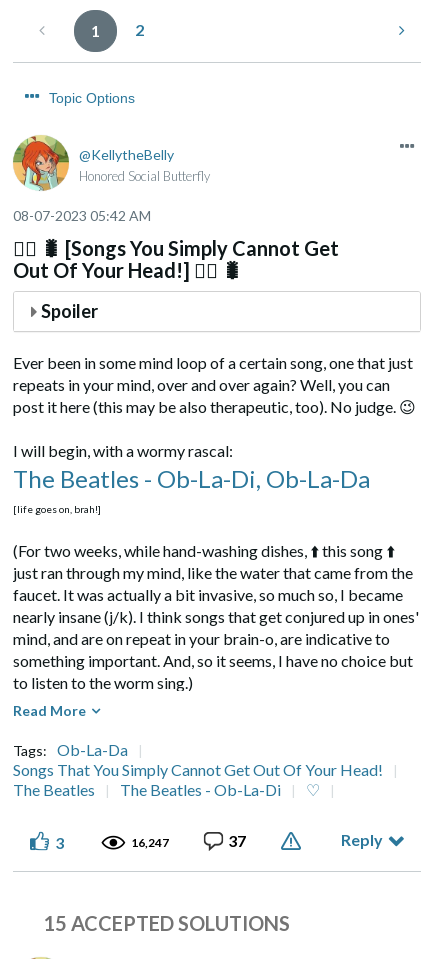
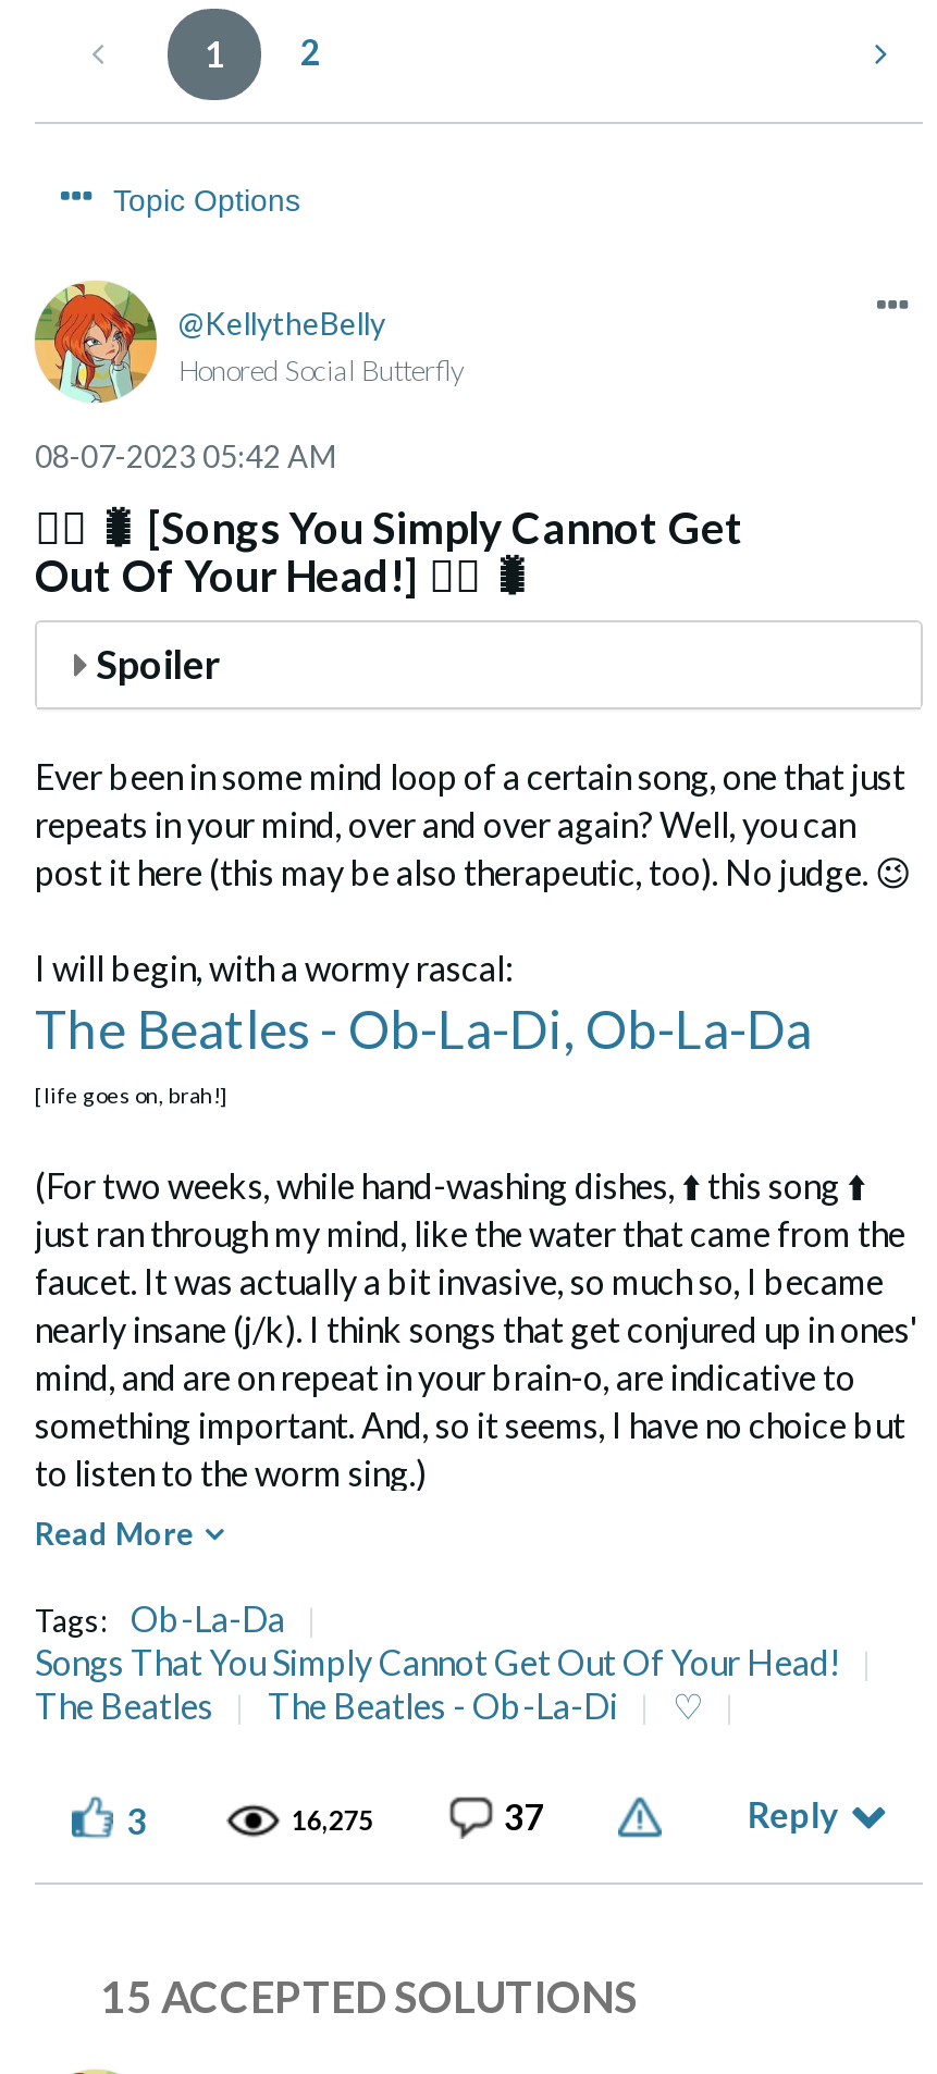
[131,835,169,850] 16,247 -> [291,1803,374,1836] 16,275

